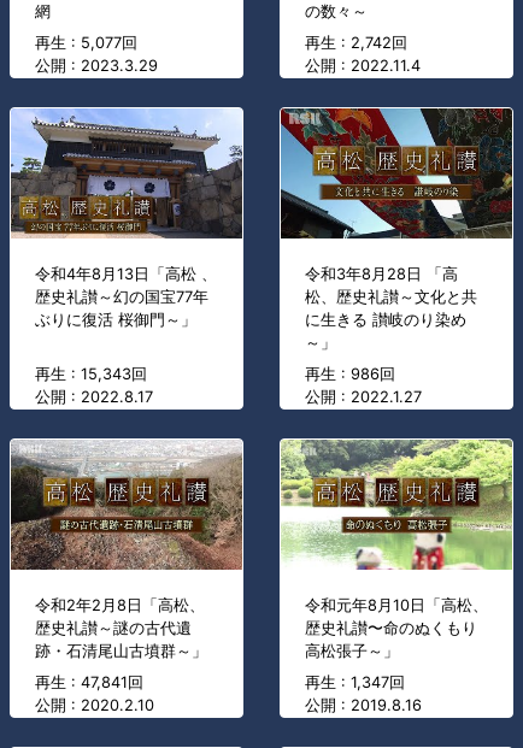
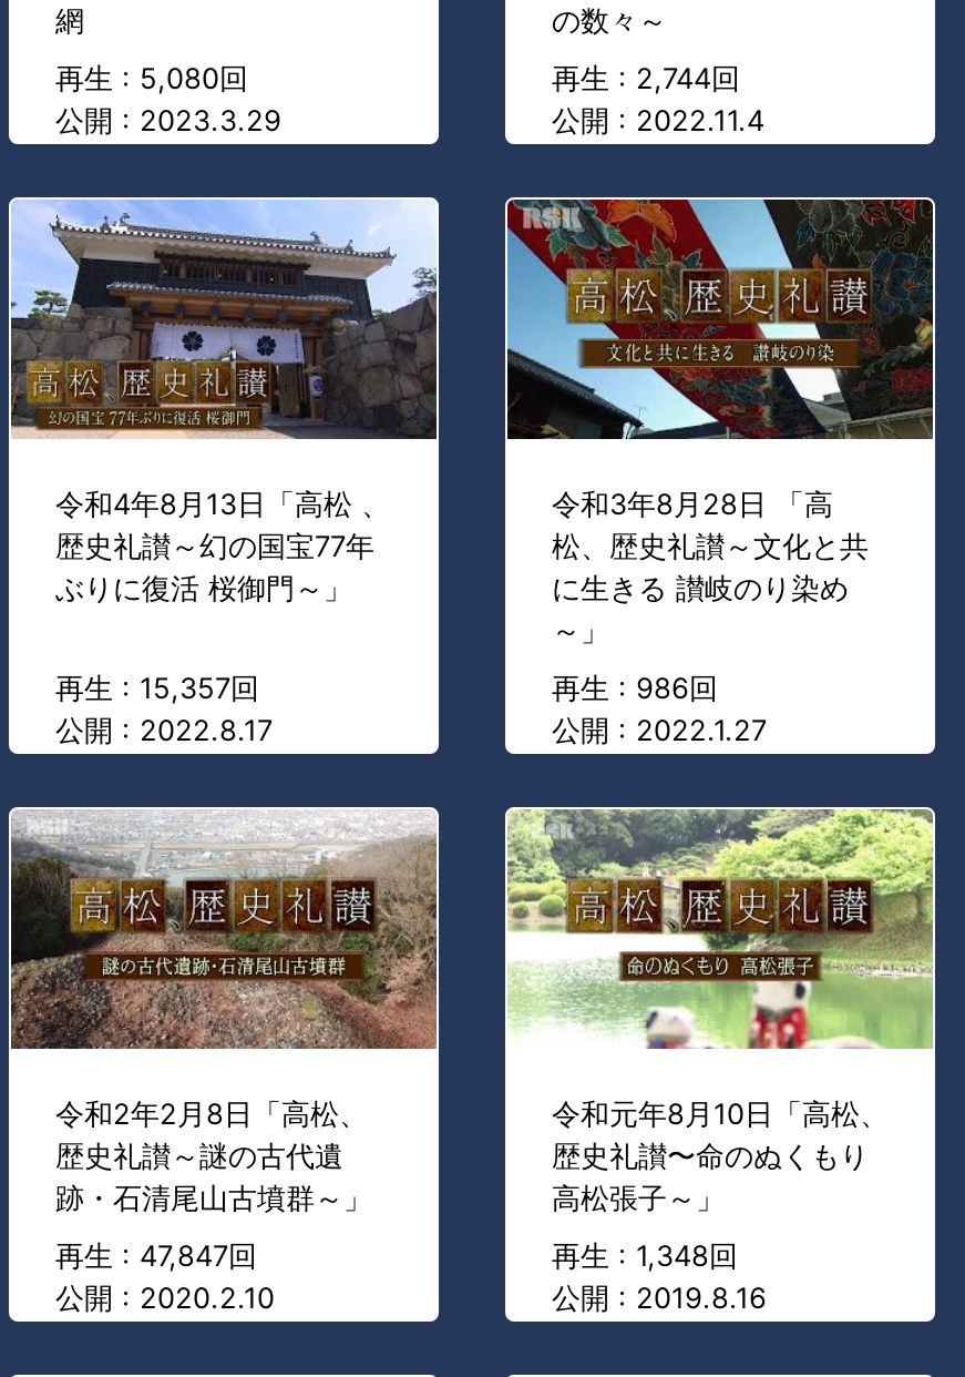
[35,34,137,52] 再生 : 5,077回 -> [55,62,248,96] 再生 : 5,080回
[305,34,407,52] 再生 : 2,742回 -> [552,62,740,96] 再生 : 2,744回
[35,365,147,383] 再生 : 15,343回 -> [55,672,259,705] 再生 : 15,357回
[35,673,143,692] 再生 : 47,841回 -> [55,1240,257,1273] 再生 : 47,847回
[305,673,405,692] 再生 : 1,347回 -> [552,1240,738,1273] 再生 : 1,348回

